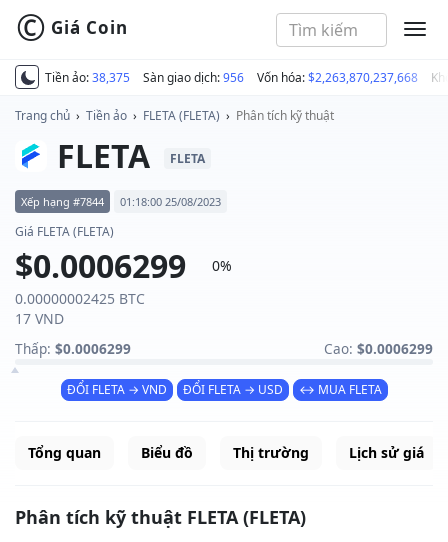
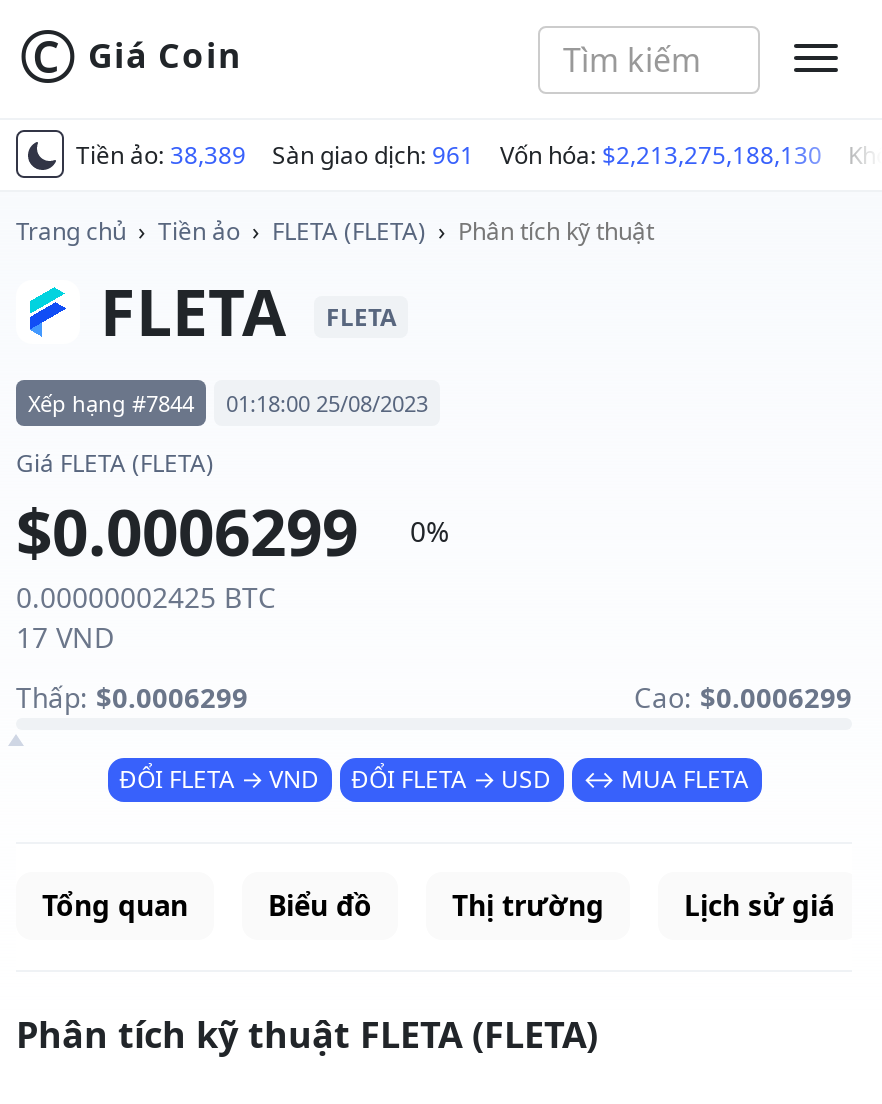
[45,69,130,86] Tiền ảo: 38,375 -> [76,138,246,172] Tiền ảo: 38,389
[143,69,244,86] Sàn giao dịch: 956 -> [272,138,474,172] Sàn giao dịch: 961
[257,69,418,86] Vốn hóa: $2,263,870,237,668 -> [500,138,822,172] Vốn hóa: $2,213,275,188,130

